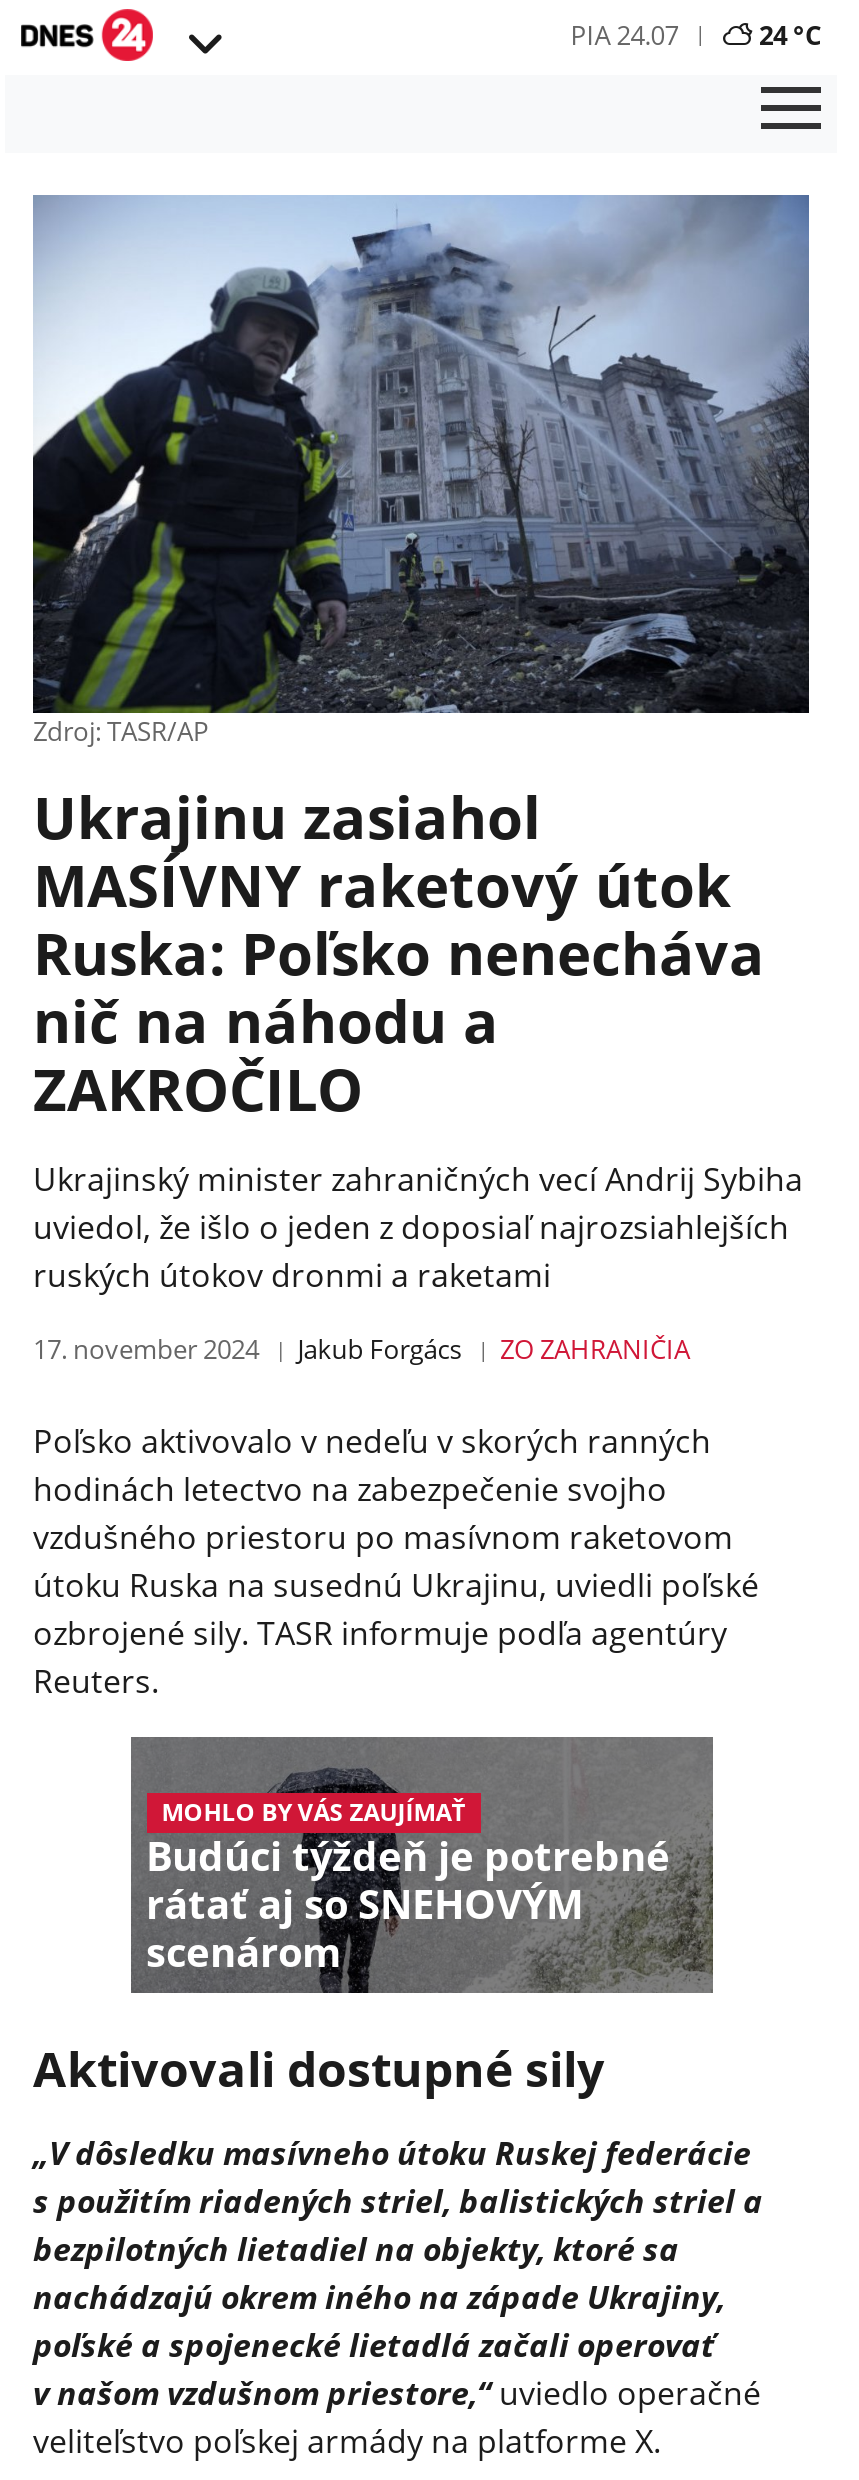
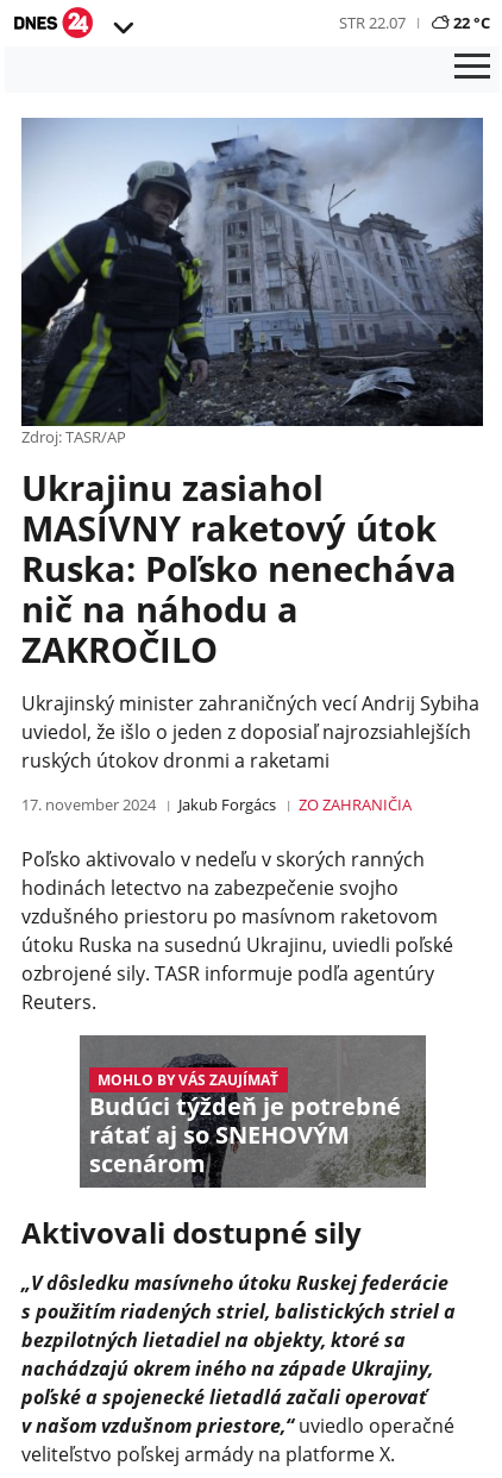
[571,16,821,52] PIA 24.07 | 24 °C -> [339,11,490,33] STR 22.07 | 22 °C

